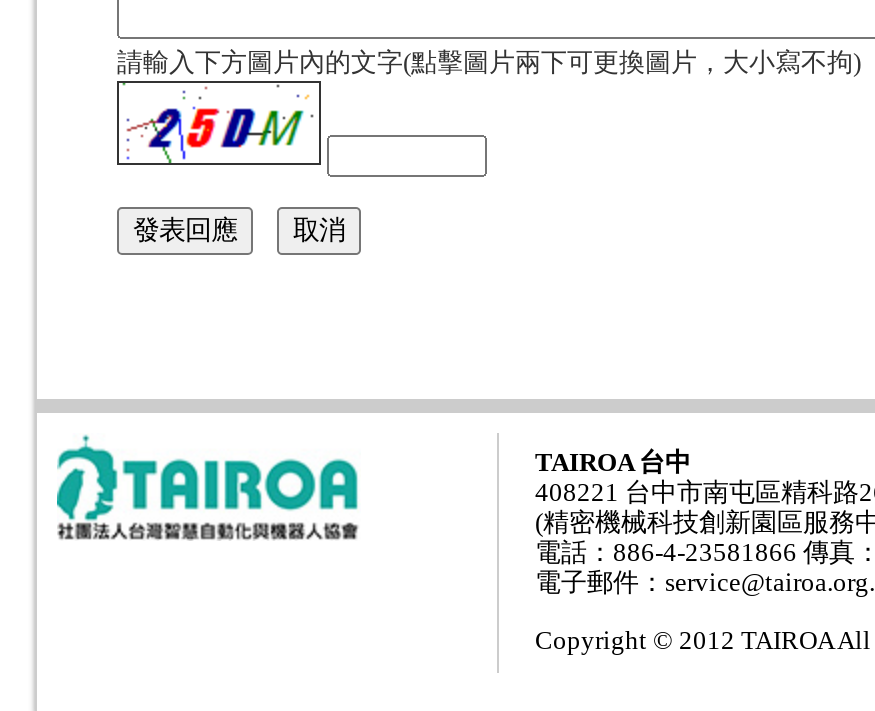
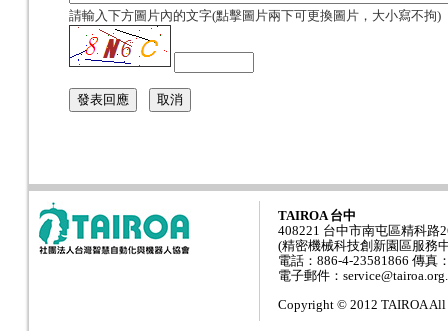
[121,89,313,165] [image] -> [69,26,167,67] [image]

